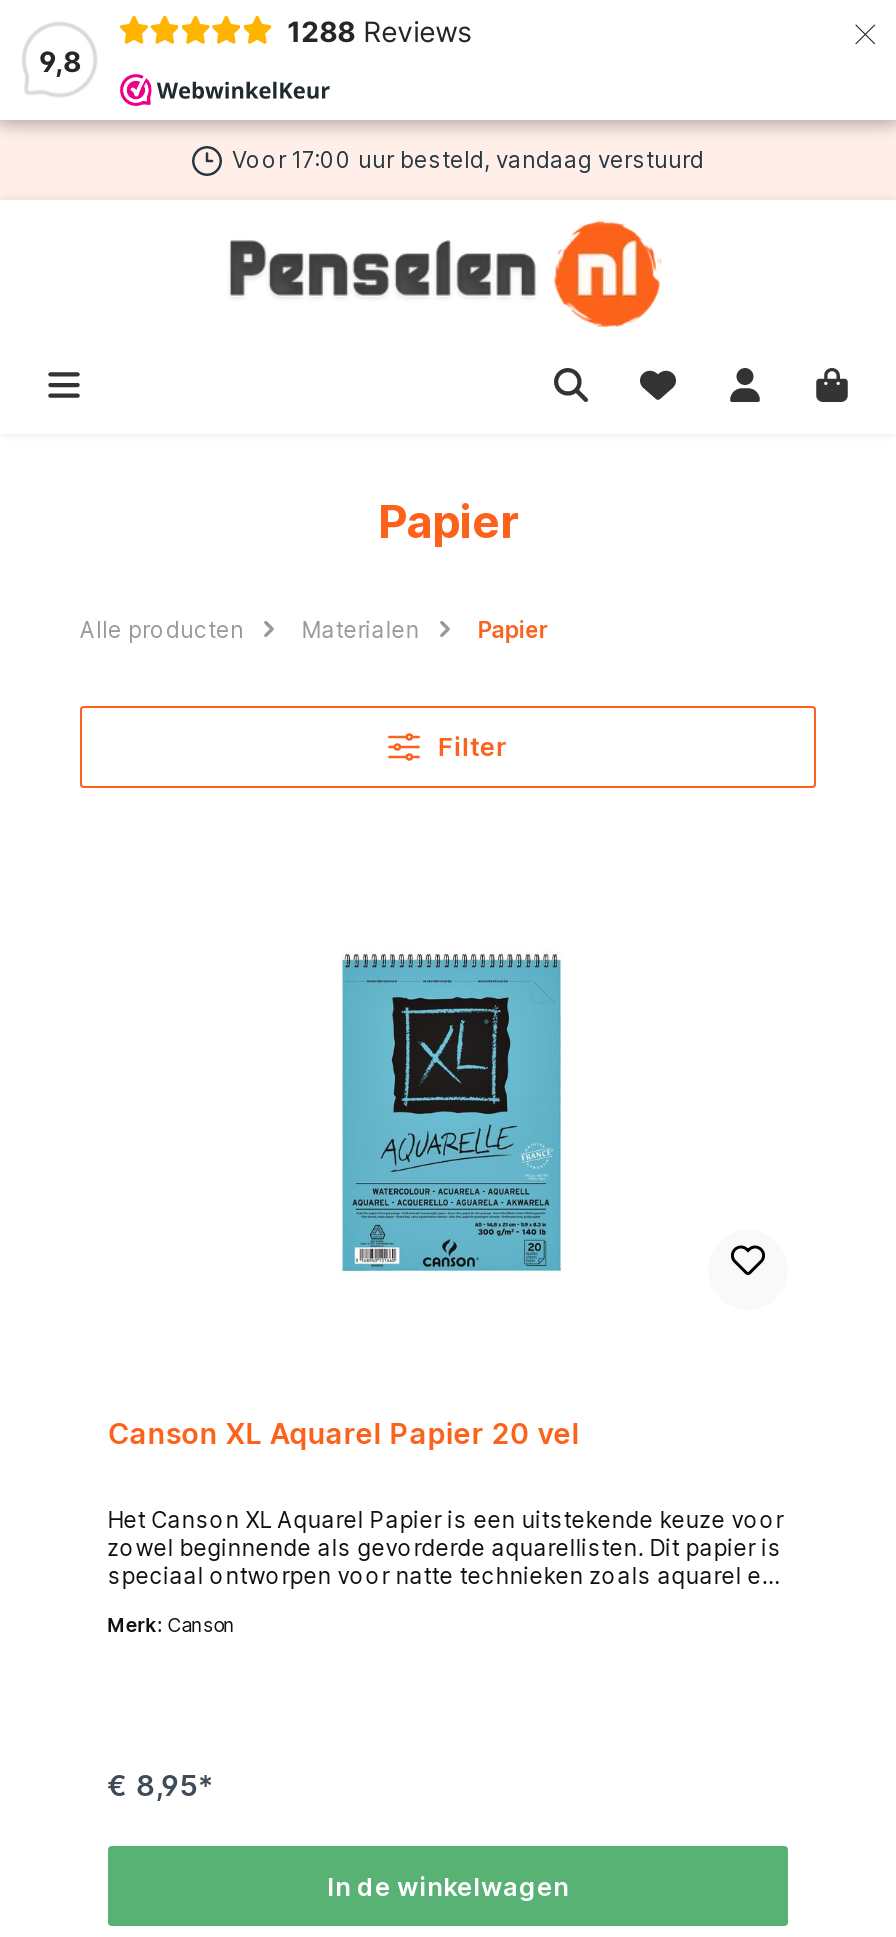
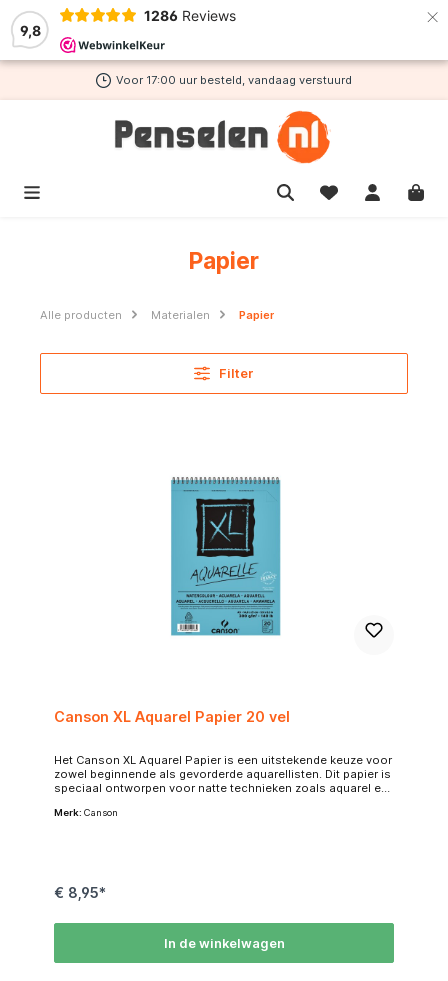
[287,13,471,47] 1288 Reviews -> [144,6,236,23] 1286 Reviews

